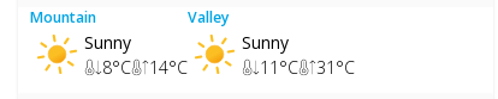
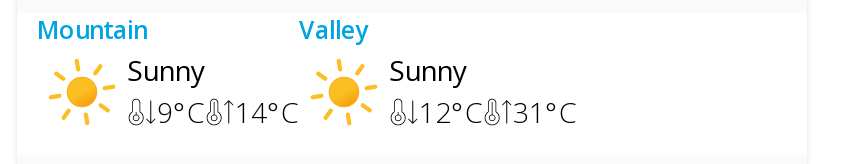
[102,56,188,79] 8°C 14°C -> [157,94,299,132] 9°C 14°C
[260,56,355,79] 11°C 31 °C -> [419,94,577,132] 12°C 31 °C

